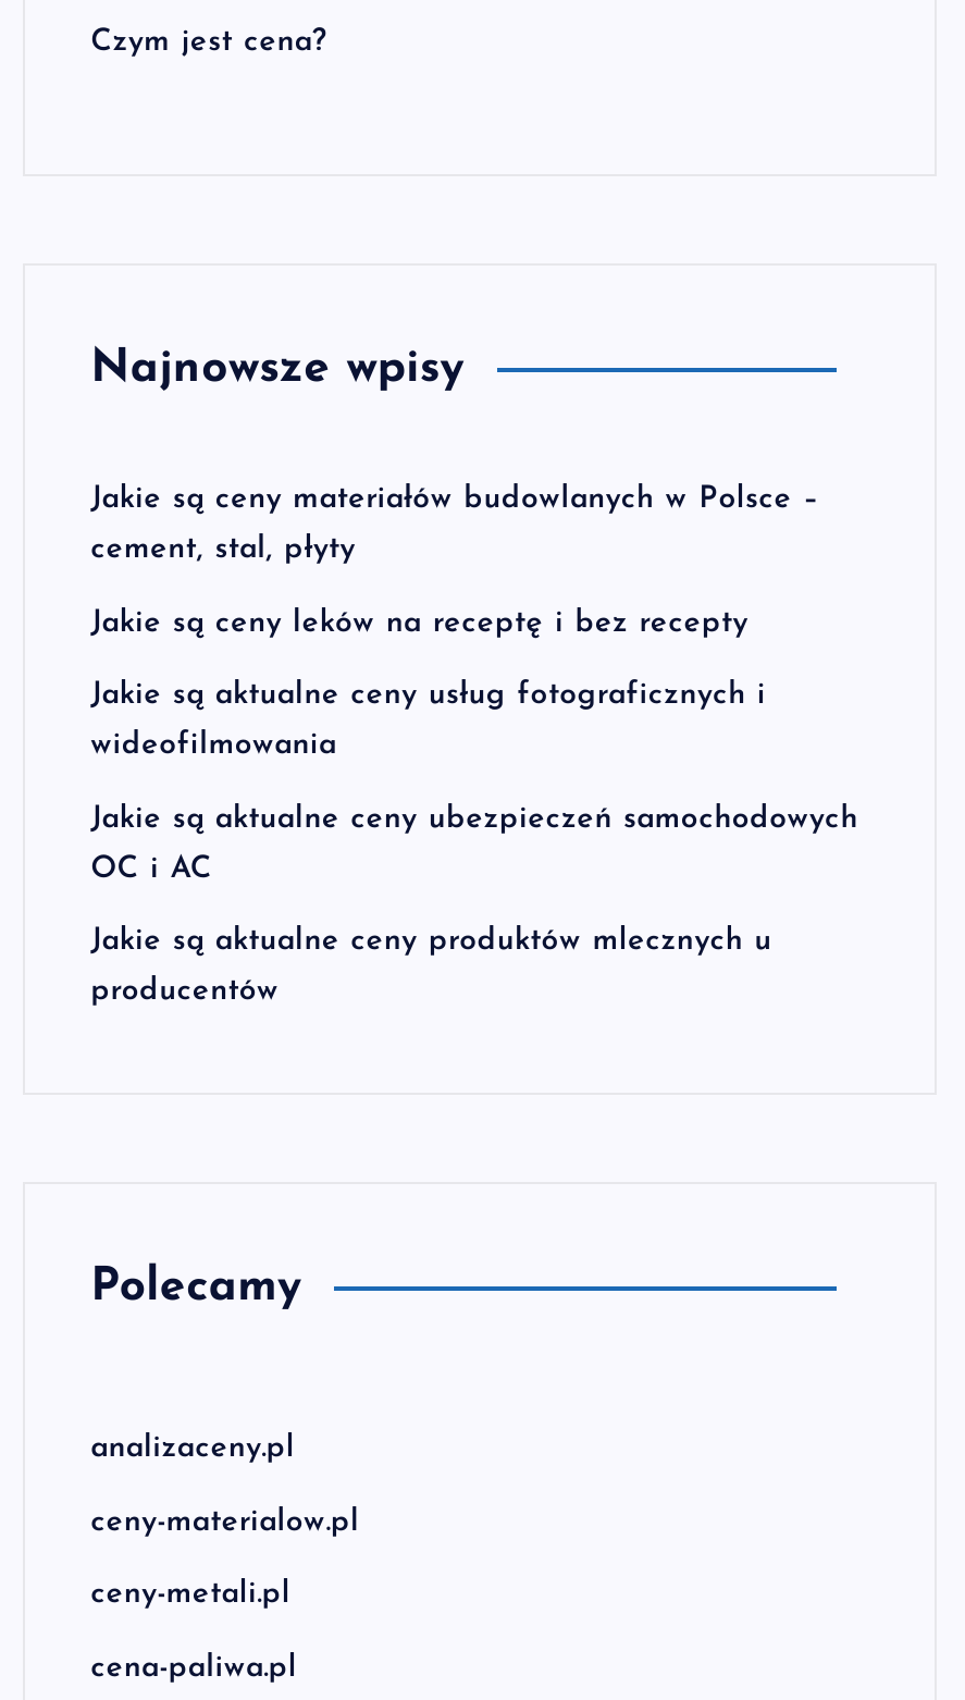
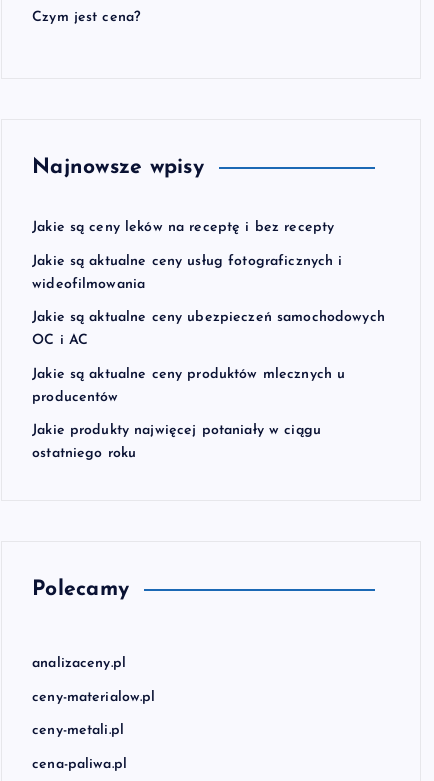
[91,483,819,566] Jakie są ceny materiałów budowlanych w Polsce – | cement, stal, płyty -> none
moved [91,606,858,1008] -> [32,220,385,405]: Jakie są ceny leków na receptę i bez recepty | Jakie są aktualne ceny usług fotograficznych i | wideofilmowania | Jakie są aktualne ceny ubezpieczeń samochodowych | OC i AC | Jakie są aktualne ceny produktów mlecznych u | producentów
none -> [32,423,321,461] Jakie produkty najwięcej potaniały w ciągu | ostatniego roku

